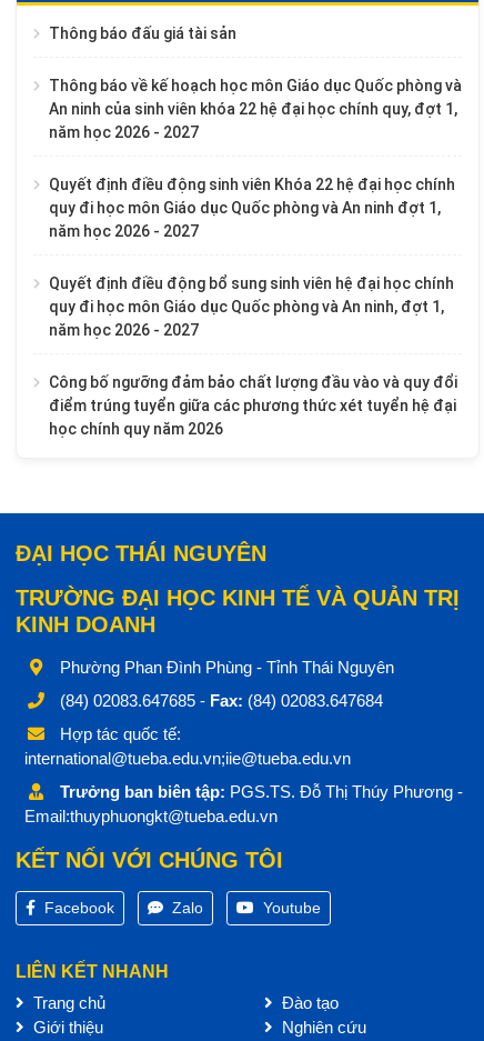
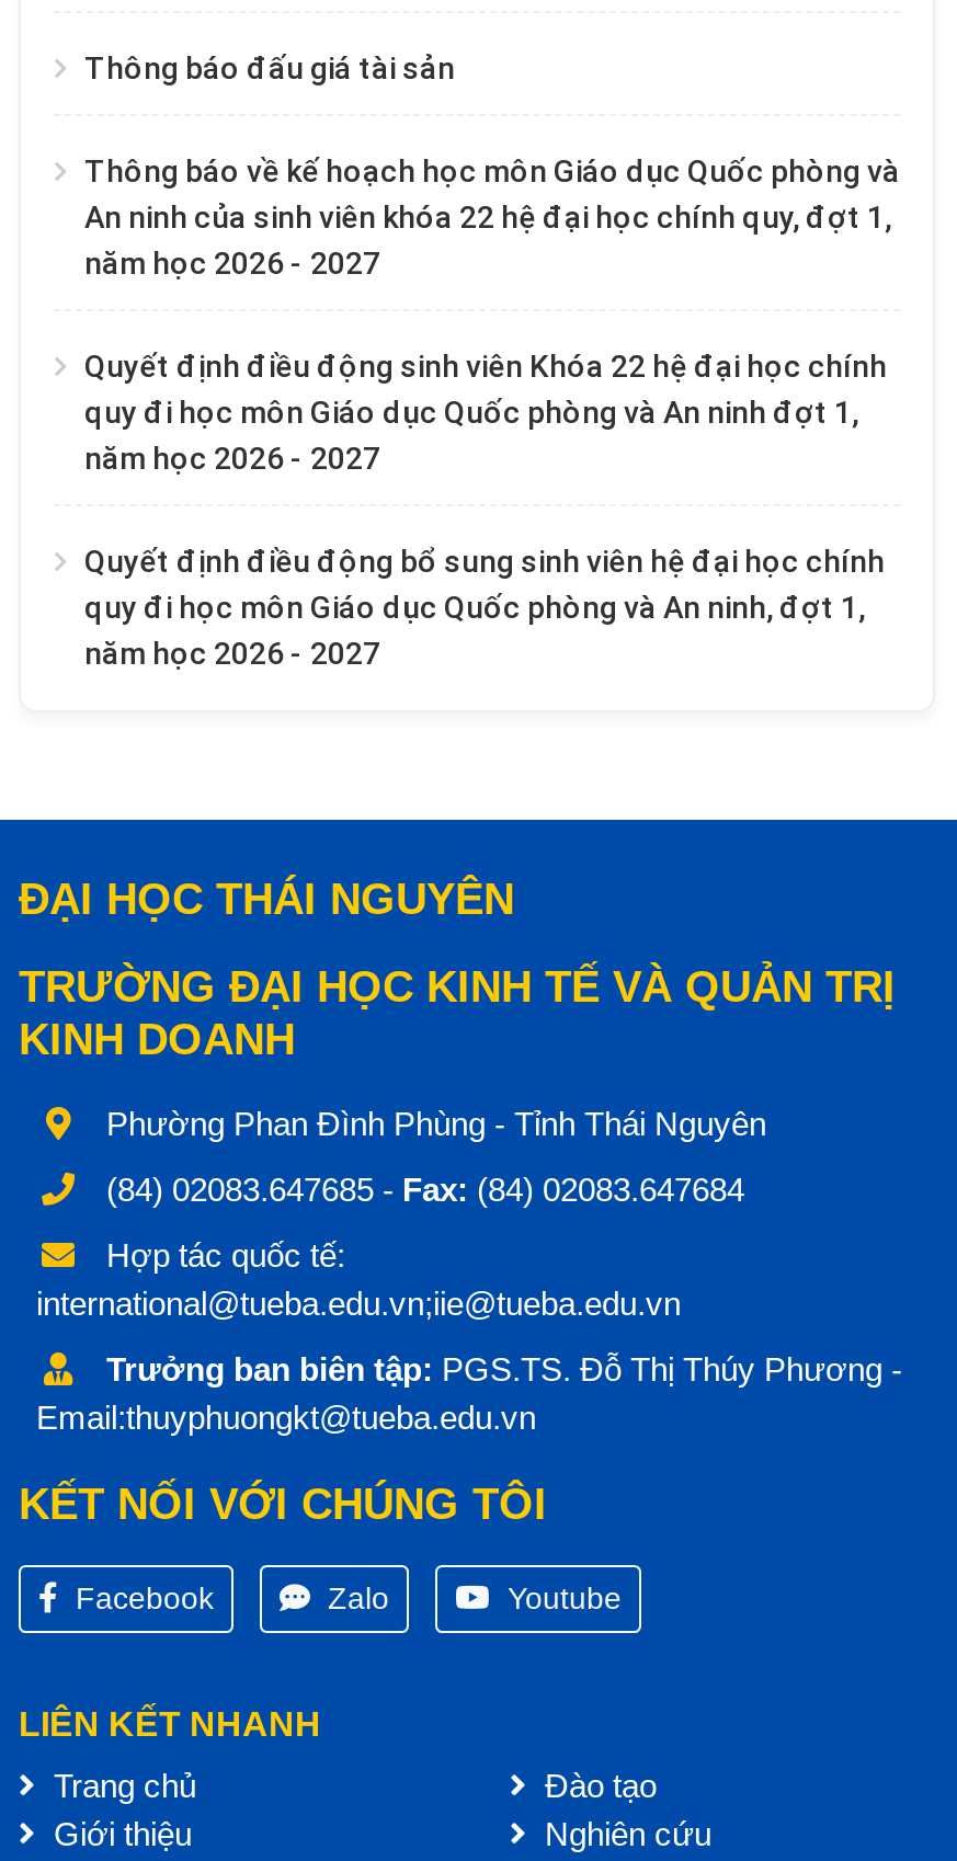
[49,374,457,438] Công bố ngưỡng đảm bảo chất lượng đầu vào và quy đổi | điểm trúng tuyển giữa các phương thức xét tuyển hệ đại | học chính quy năm 2026 -> none

